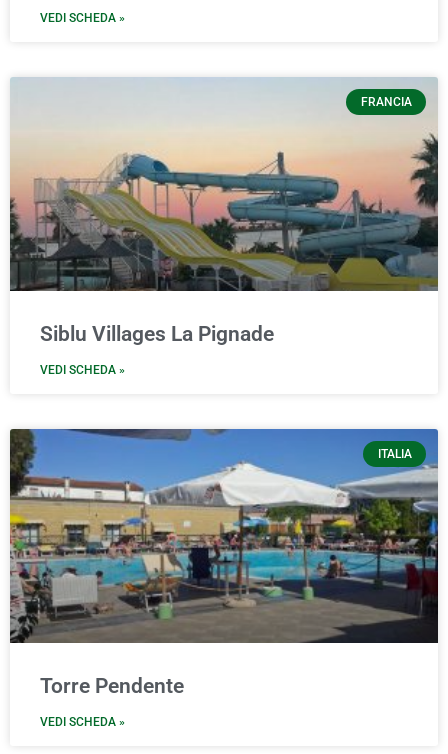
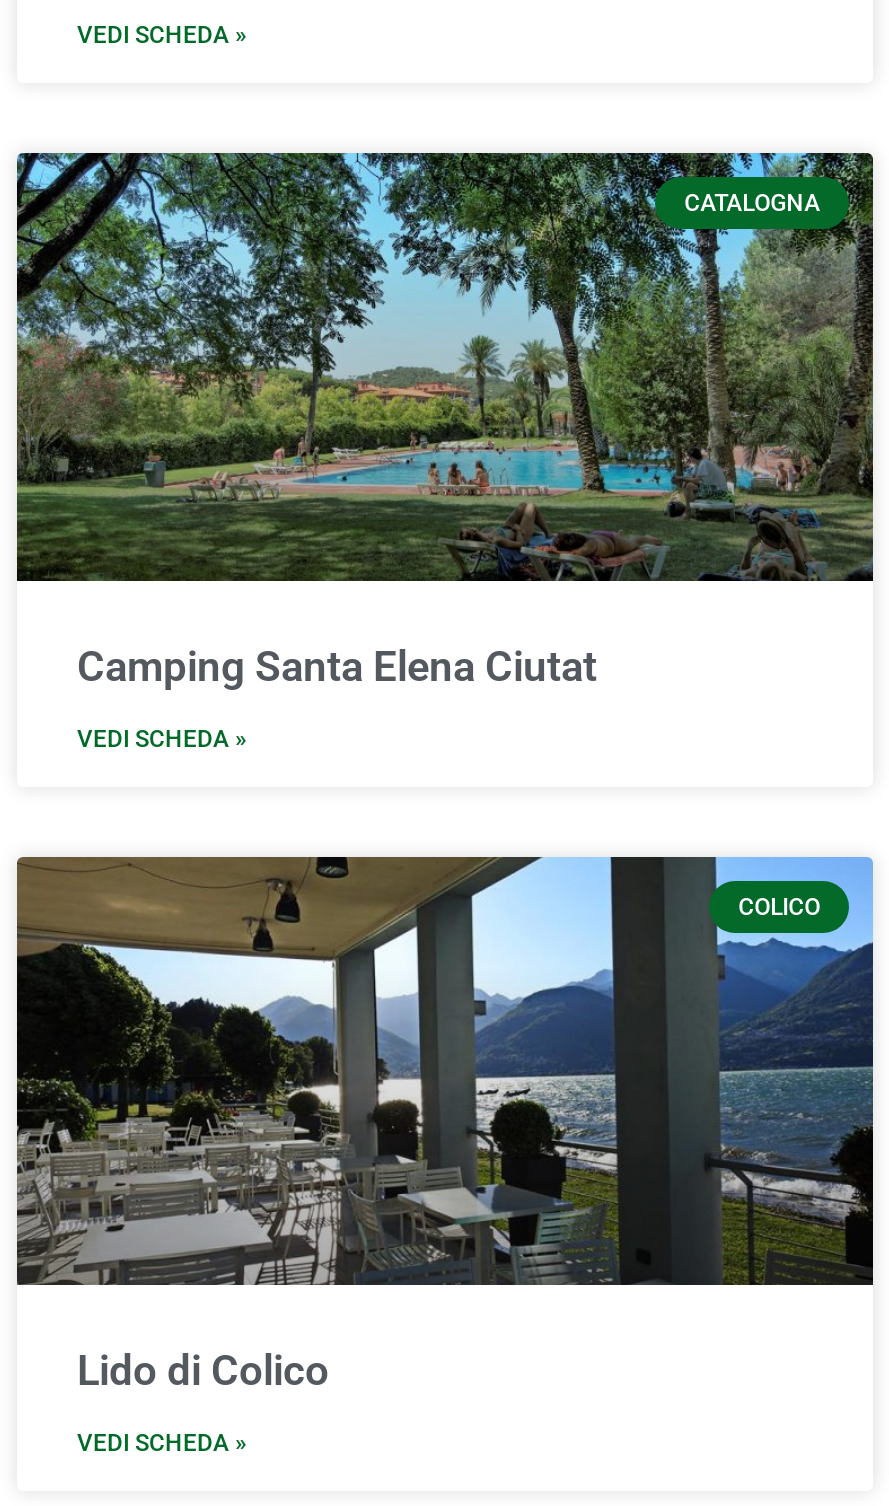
[10,76,438,292] [image] | FRANCIA -> [15,150,875,584] [image] | CATALOGNA
[40,322,274,346] Siblu Villages La Pignade -> [77,643,597,691] Camping Santa Elena Ciutat
[9,428,439,644] [image] | ITALIA -> [15,856,873,1288] [image] | COLICO
[40,674,184,698] Torre Pendente -> [77,1347,329,1395] Lido di Colico

